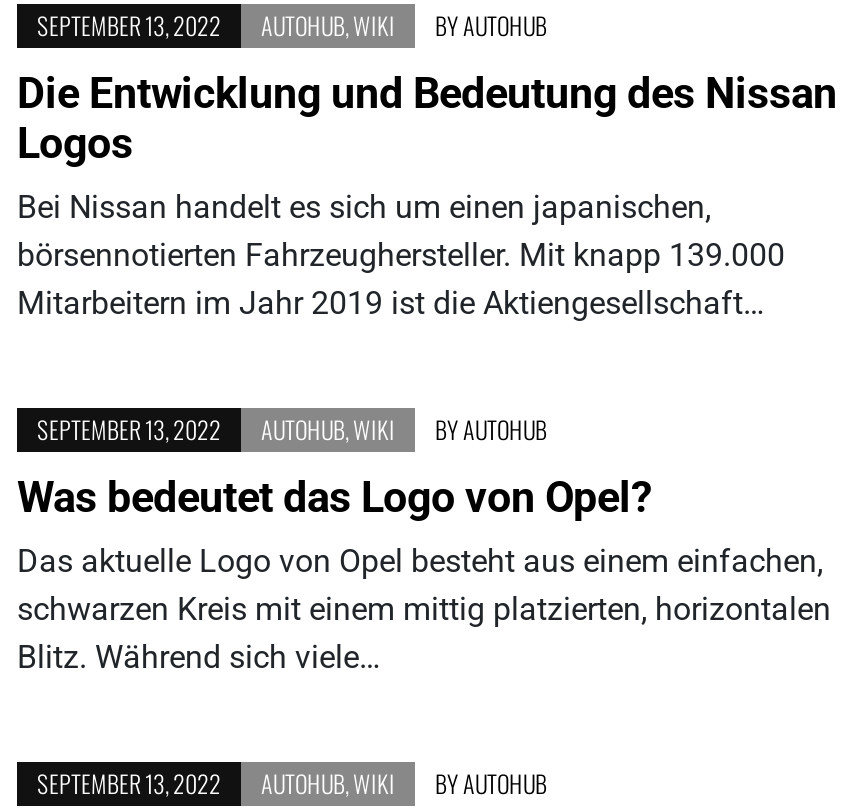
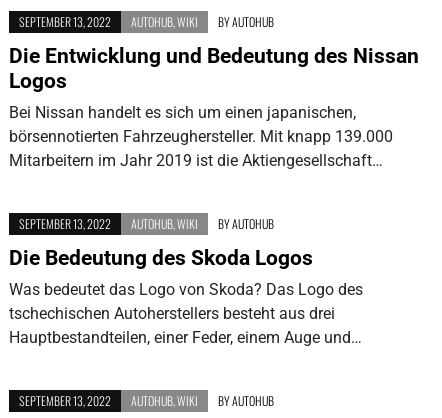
[17,472,831,676] Was bedeutet das Logo von Opel? | Das aktuelle Logo von Opel besteht aus einem einfachen, | schwarzen Kreis mit einem mittig platzierten, horizontalen | Blitz. Während sich viele… -> [9,245,363,347] Die Bedeutung des Skoda Logos | Was bedeutet das Logo von Skoda? Das Logo des | tschechischen Autoherstellers besteht aus drei | Hauptbestandteilen, einer Feder, einem Auge und…

